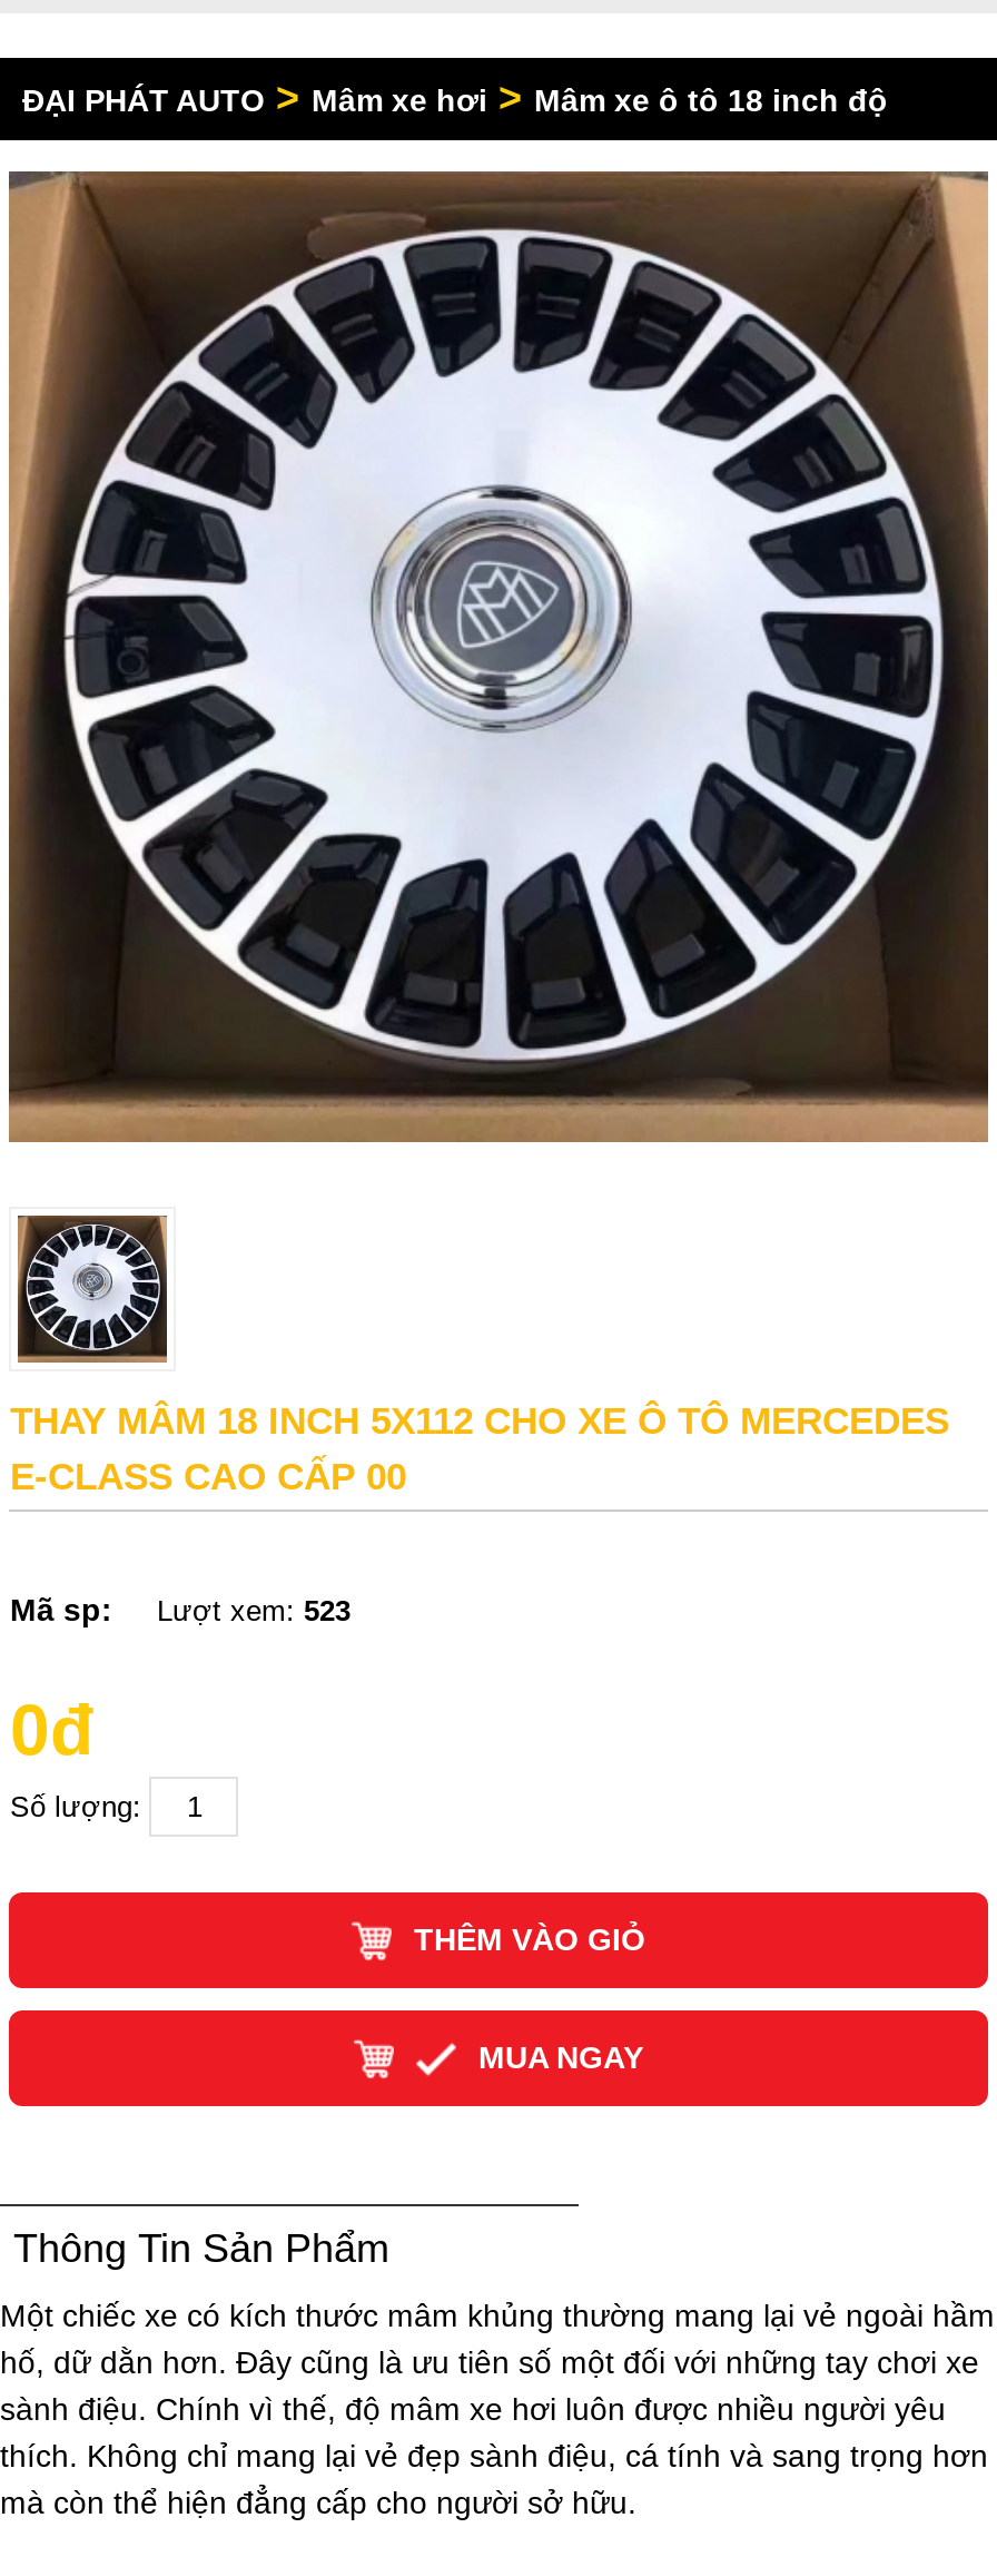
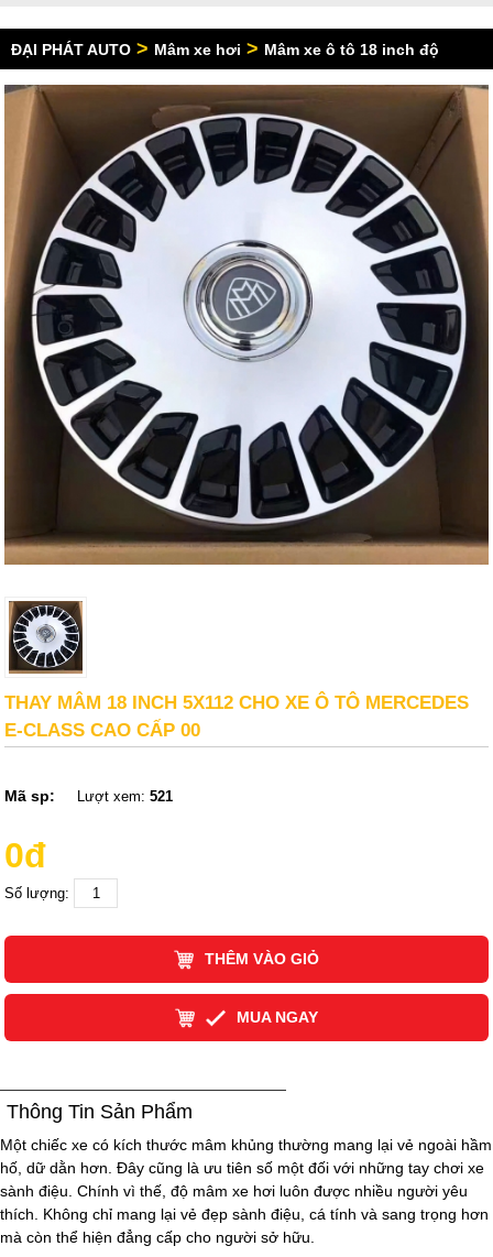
[10,1593,351,1628] Mã sp: Lượt xem: 523 -> [5,787,173,805] Mã sp: Lượt xem: 521

